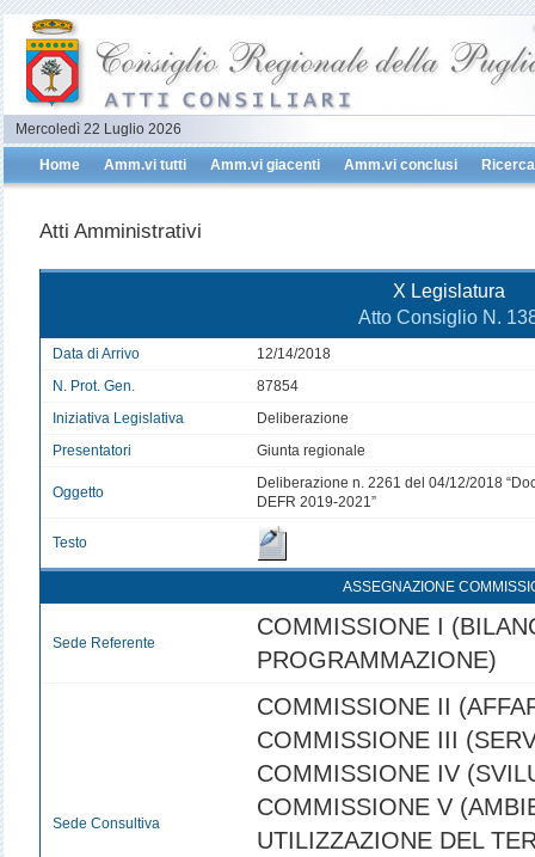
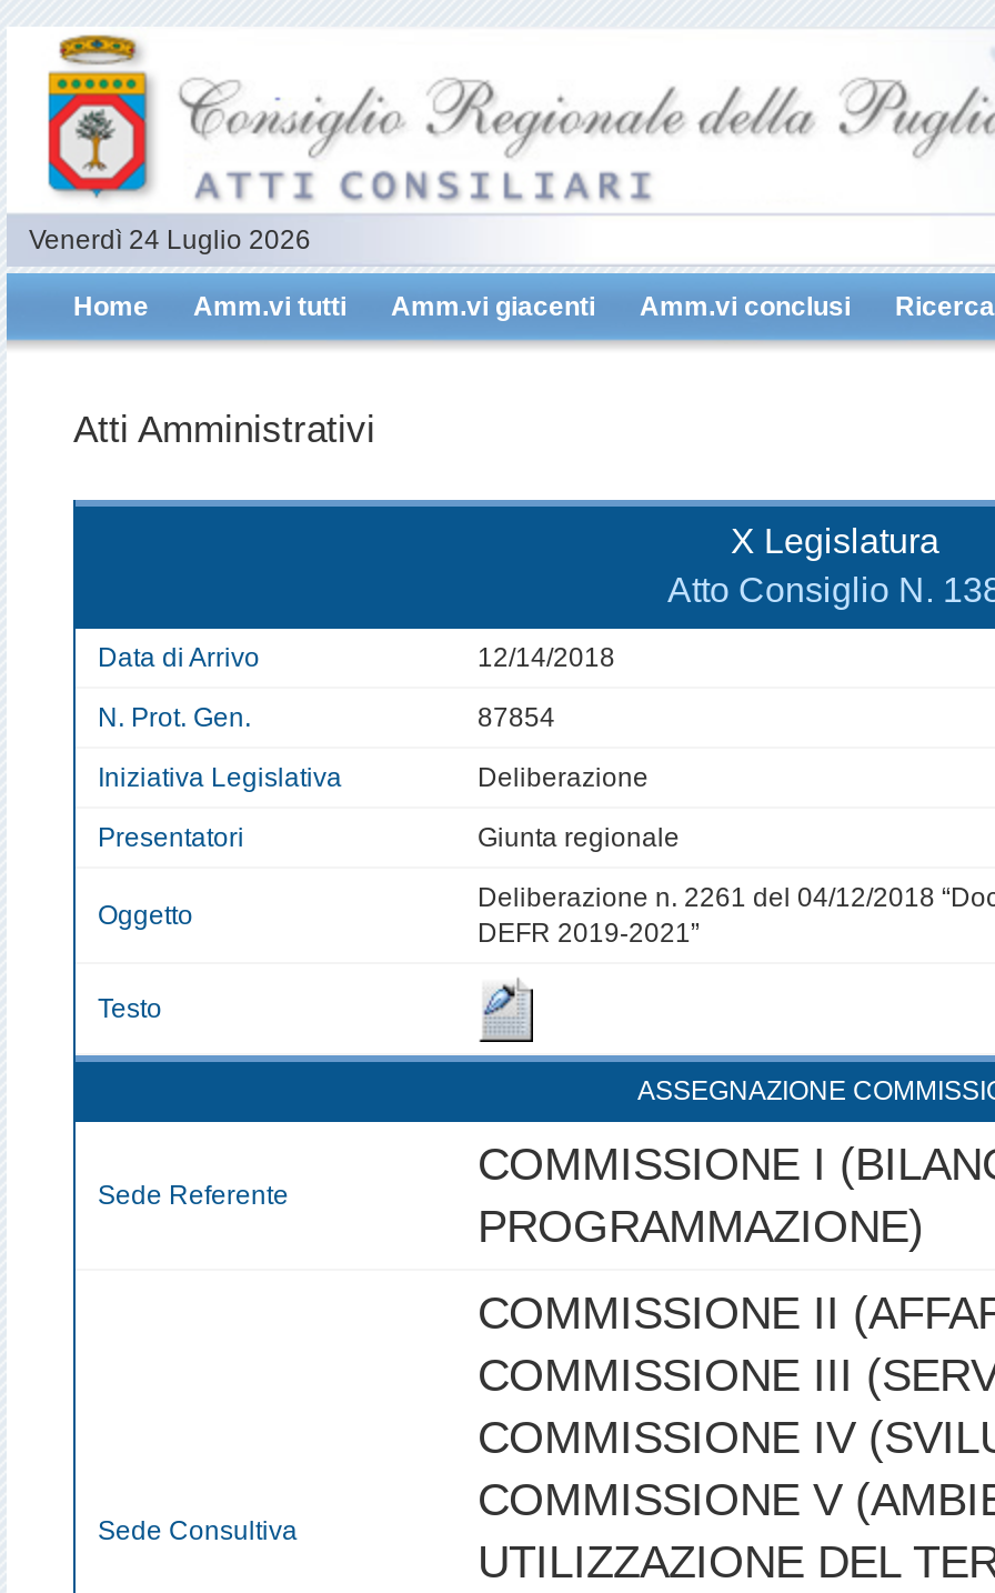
[16,121,182,137] Mercoledì 22 Luglio 2026 -> [29,224,311,256] Venerdì 24 Luglio 2026

